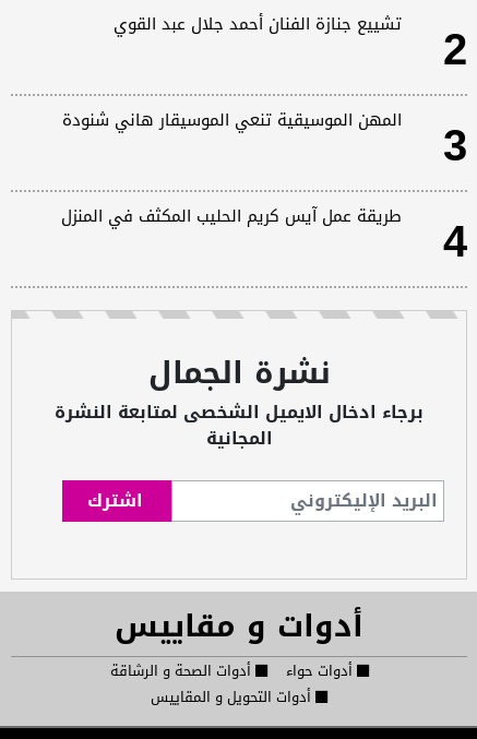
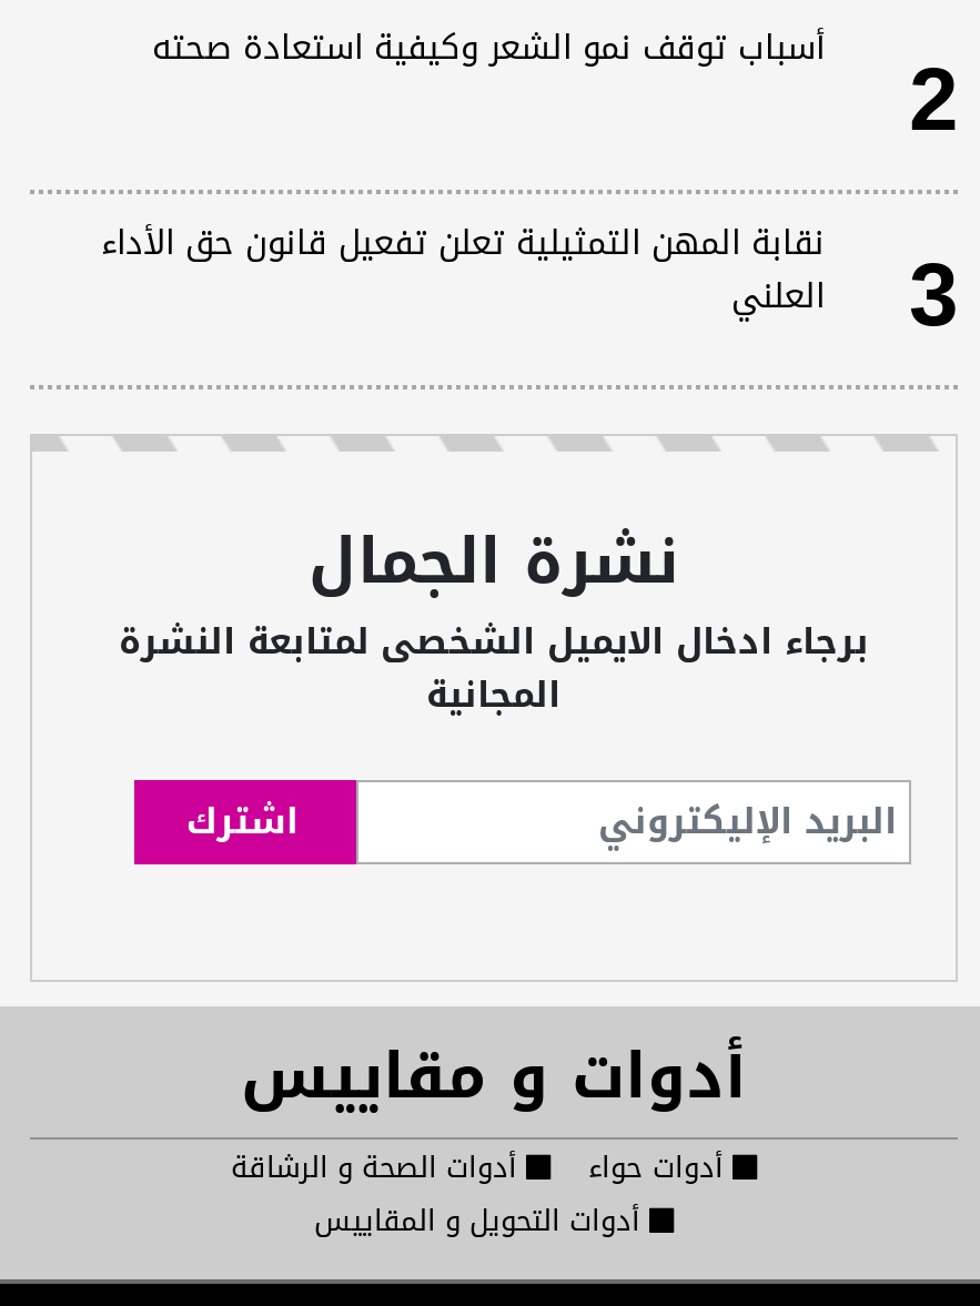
[114,8,402,39] تشييع جنازة الفنان أحمد جلال عبد القوي -> [152,16,825,78] أسباب توقف نمو الشعر وكيفية استعادة صحته
[61,104,467,283] المهن الموسيقية تنعي الموسيقار هاني شنودة | 4 | طريقة عمل آيس كريم الحليب المكثف في المنزل -> [101,211,825,327] نقابة المهن التمثيلية تعلن تفعيل قانون حق الأداء | العلني

